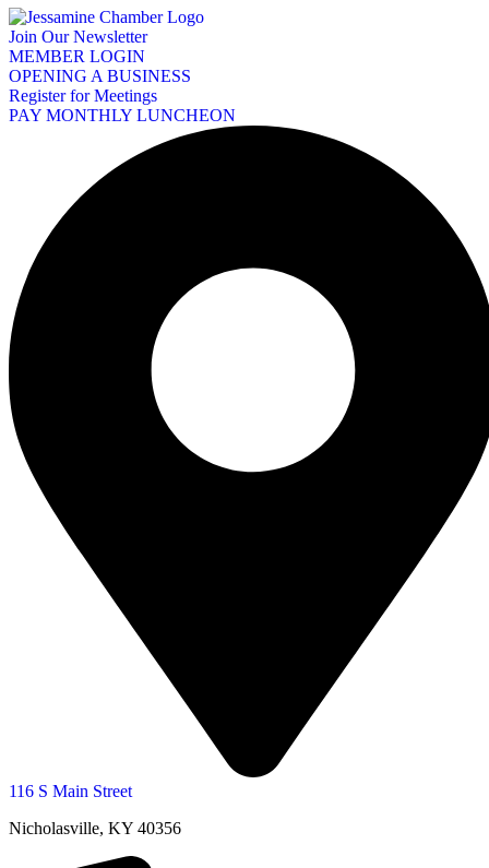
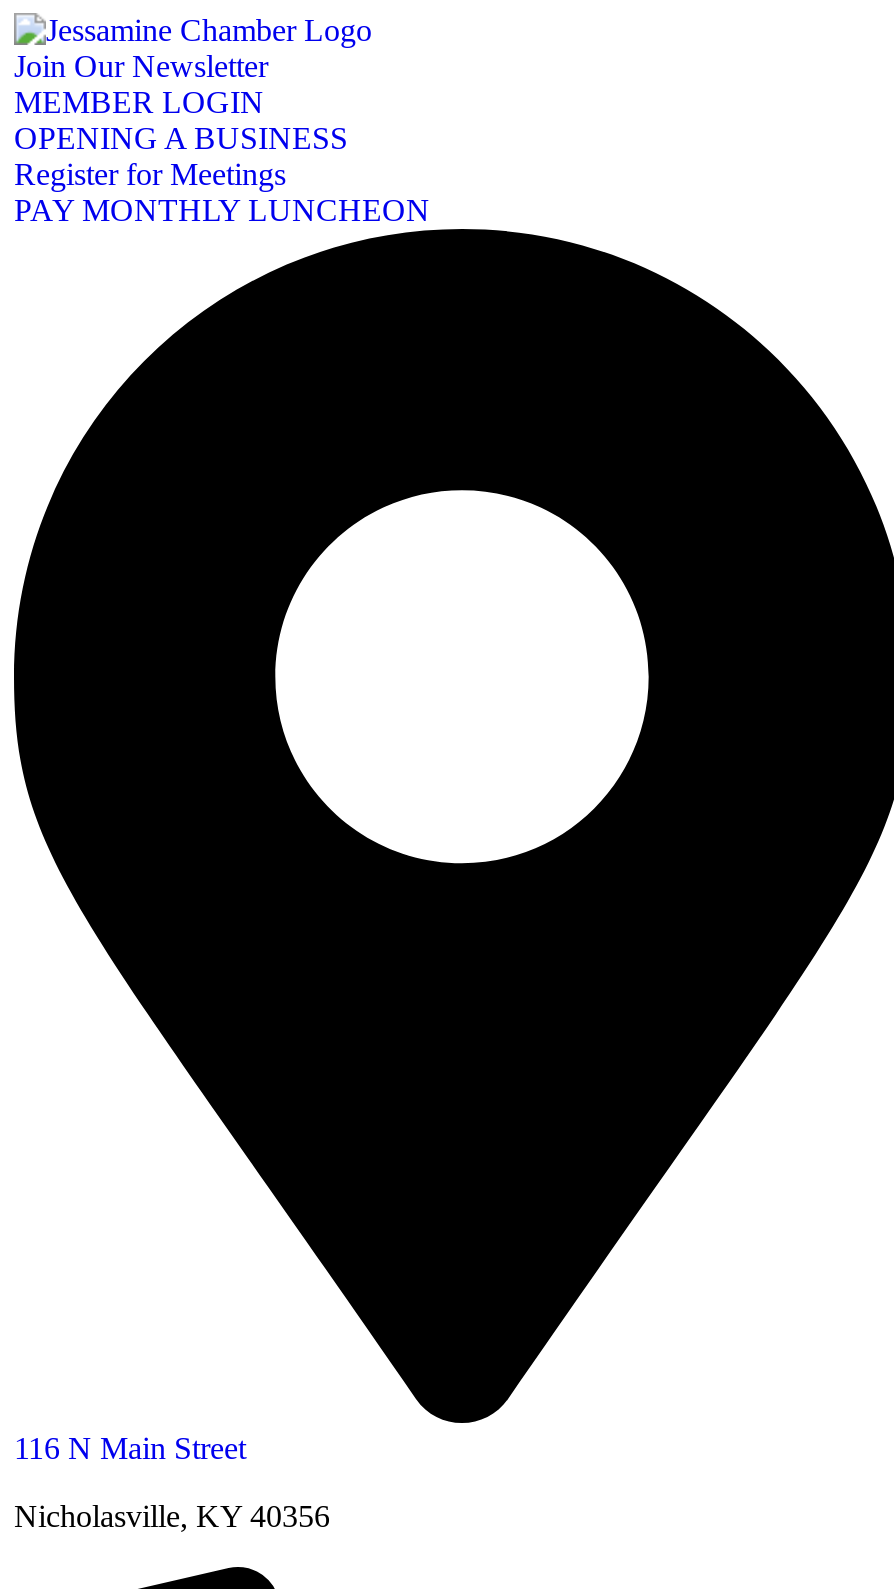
[9,782,132,801] 116 S Main Street -> [14,1432,246,1466] 116 N Main Street

